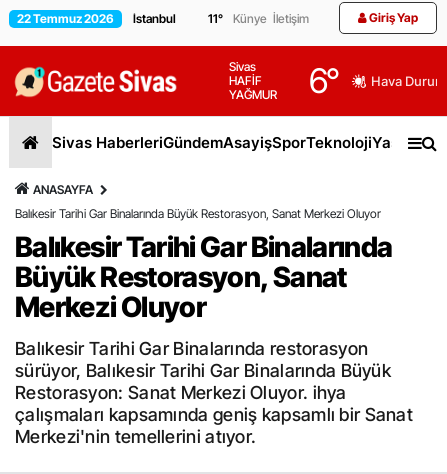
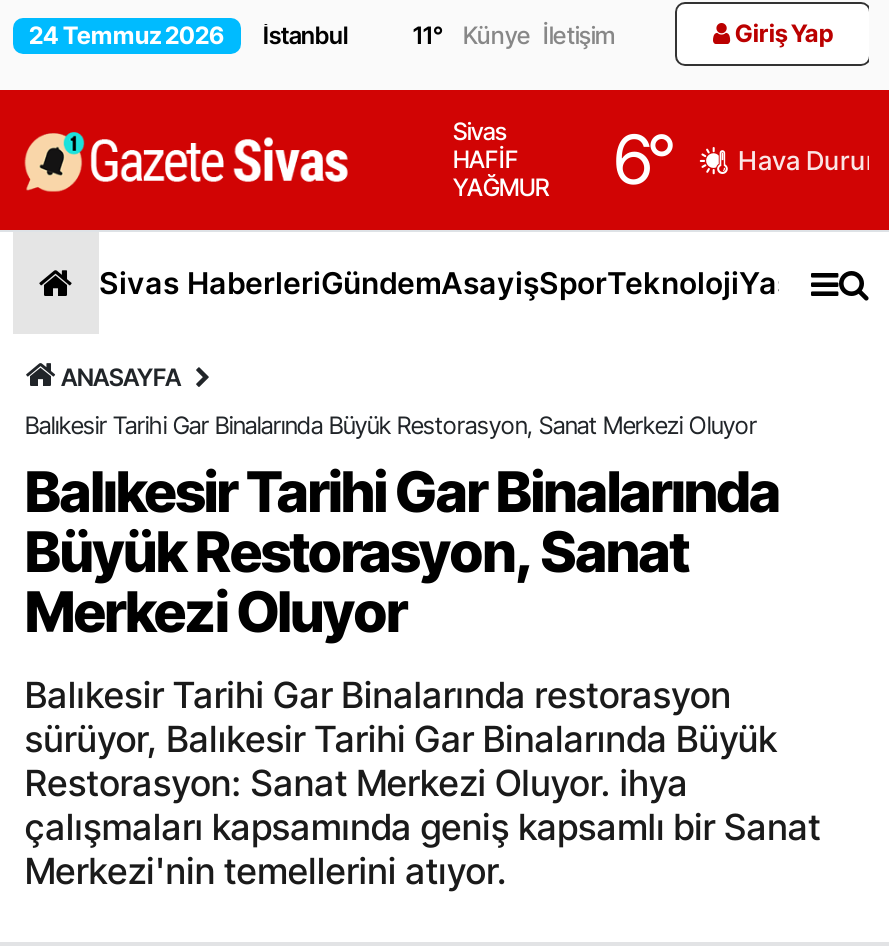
[17,11,114,26] 22 Temmuz 2026 -> [29,20,225,50] 24 Temmuz 2026

